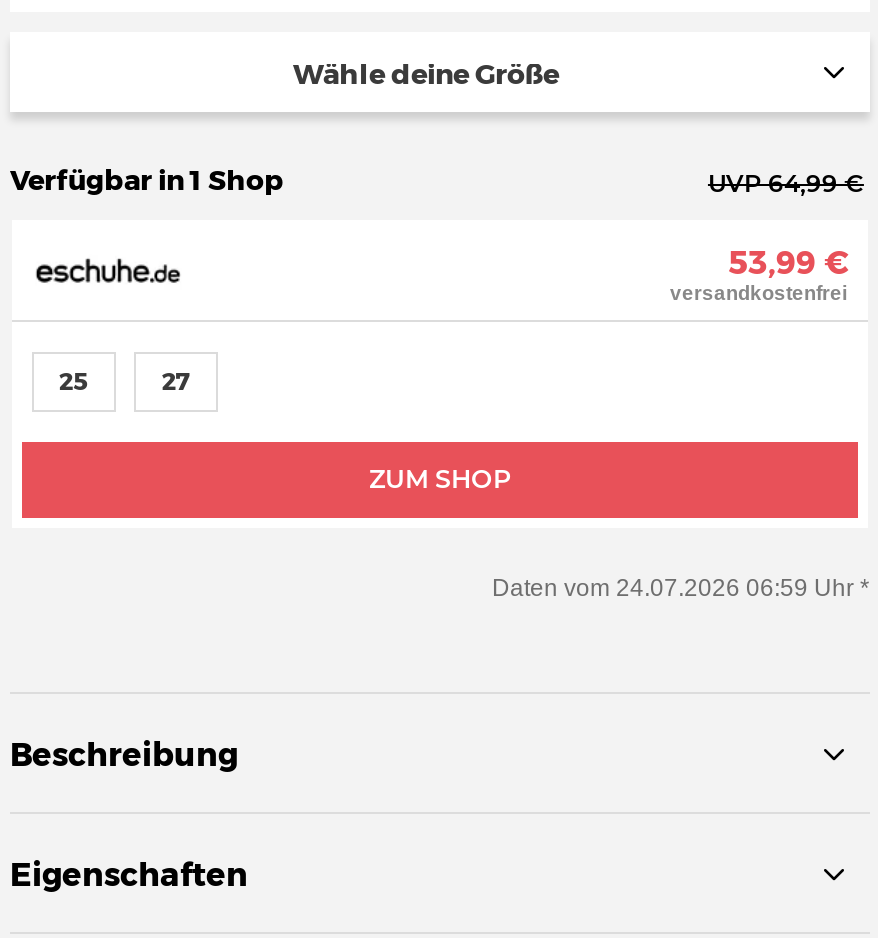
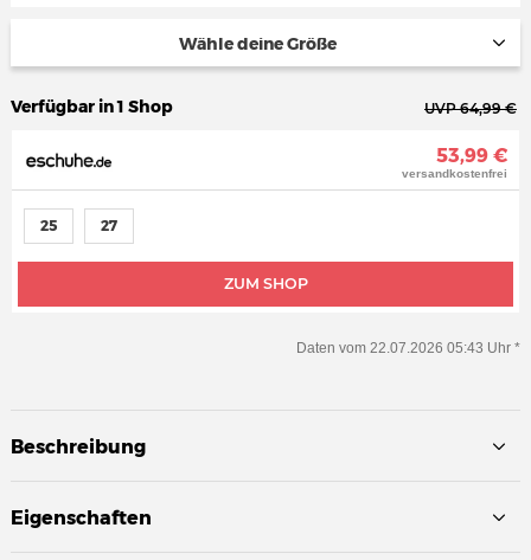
[492,575,870,603] Daten vom 24.07.2026 06:59 Uhr * -> [296,340,520,357] Daten vom 22.07.2026 05:43 Uhr *

